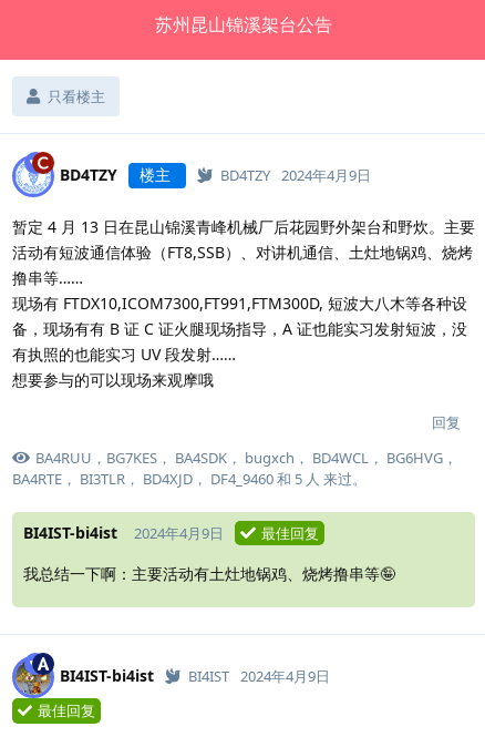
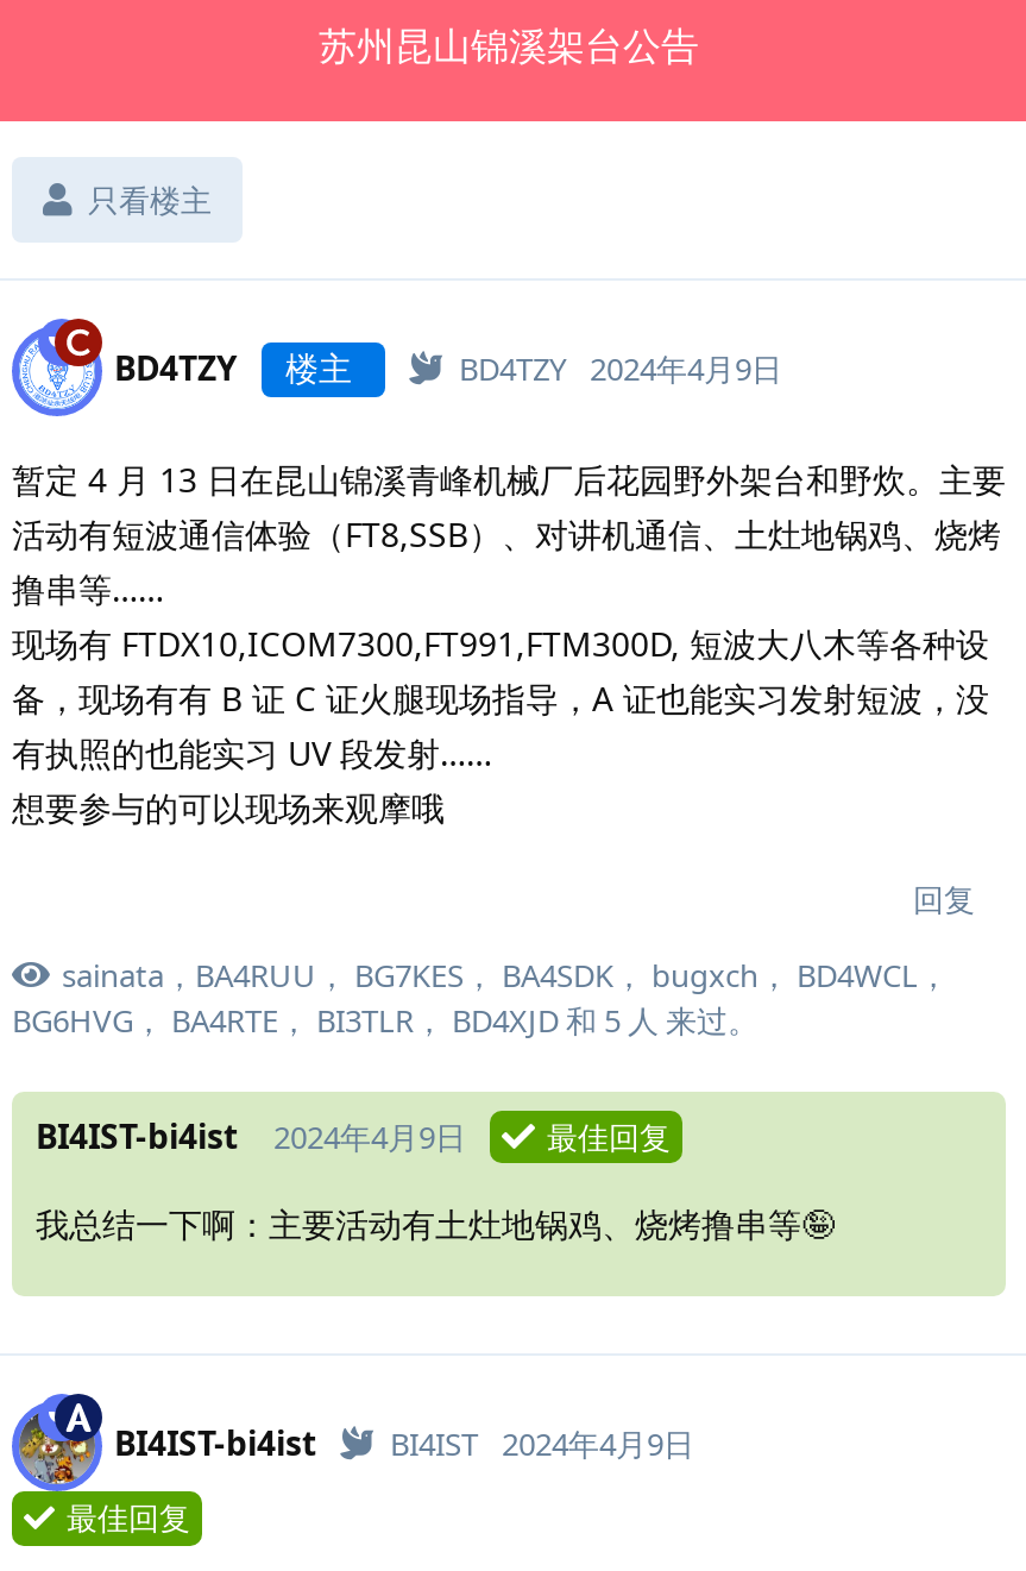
[12,448,457,489] BA4RUU，BG7KES，BA4SDK，bugxch，BD4WCL，BG6HVG， | BA4RTE，BI3TLR，BD4XJD，DF4_9460和5人来过。 -> [12,953,949,1041] sainata，BA4RUU，BG7KES，BA4SDK，bugxch，BD4WCL， | BG6HVG，BA4RTE，BI3TLR，BD4XJD和5人来过。

